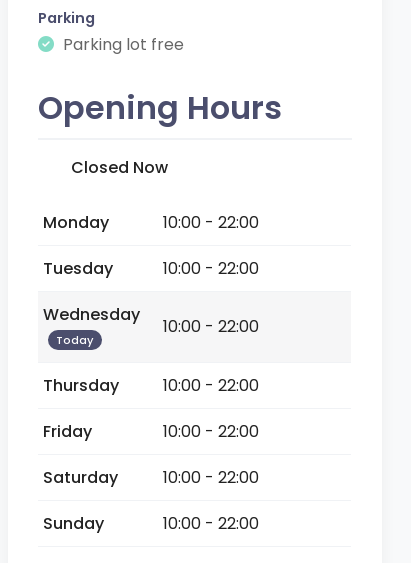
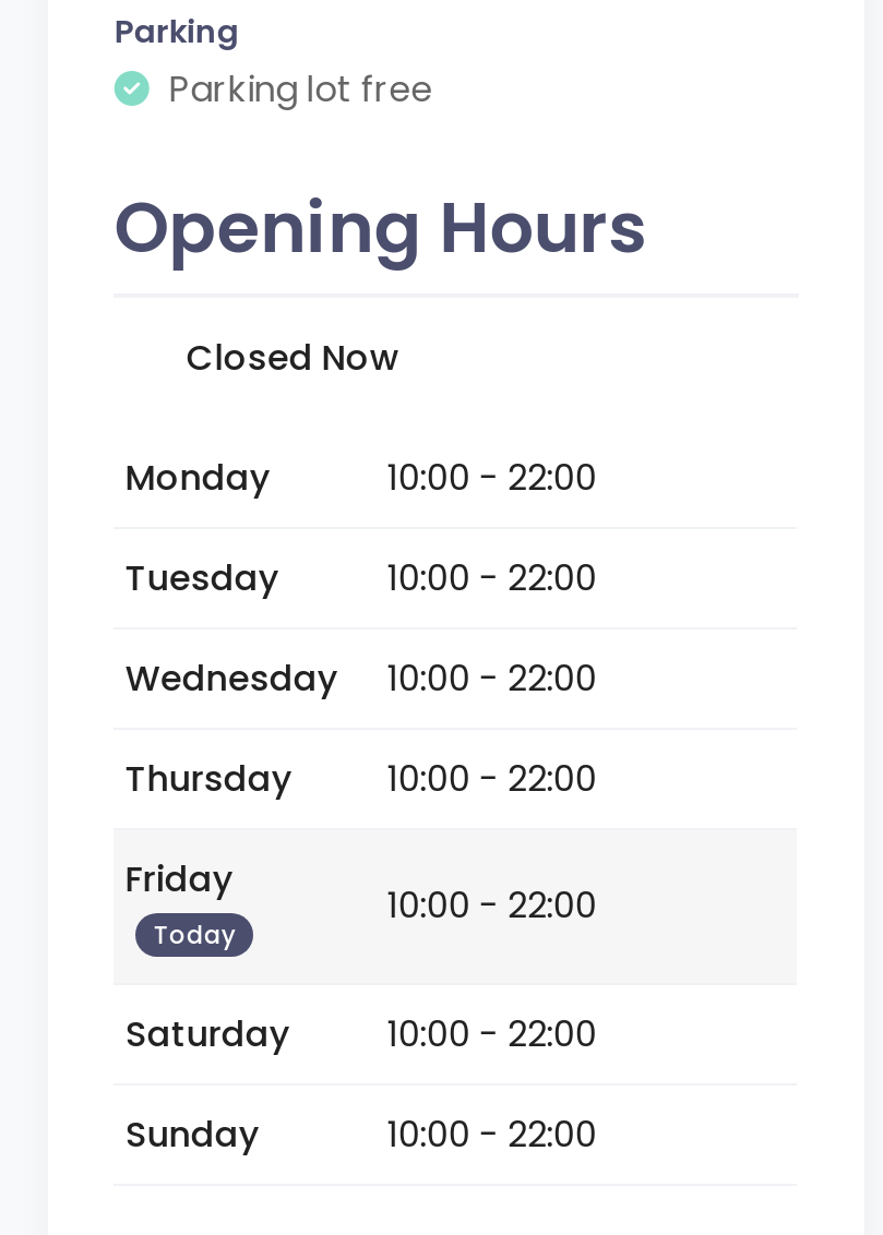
moved [56,332,94,348] -> [154,918,237,953]: Today
moved [43,374,259,443] -> [125,754,597,904]: Thursday | 10:00 - 22:00 | Friday

